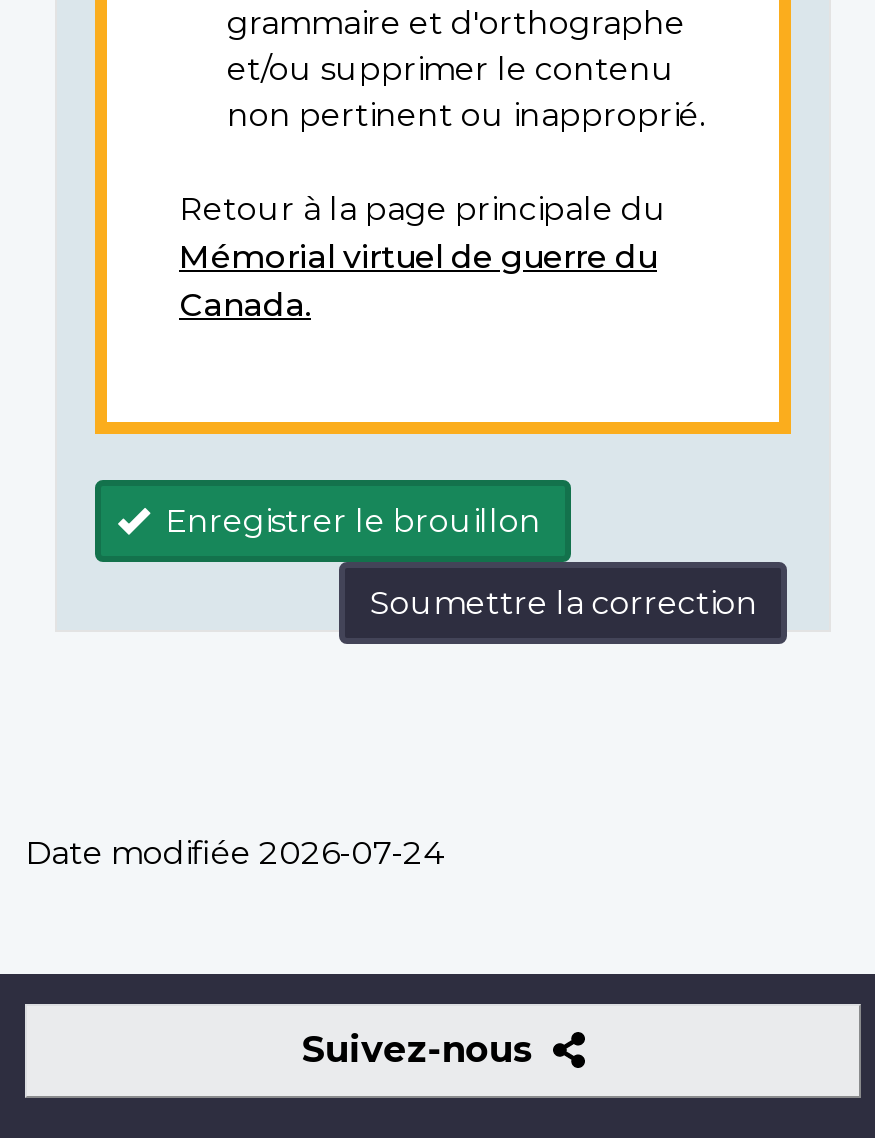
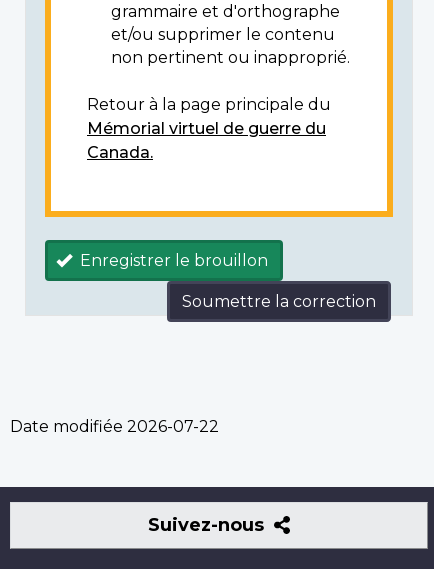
[25,835,443,873] Date modifiée 2026-07-24 -> [10,417,219,436] Date modifiée 2026-07-22

